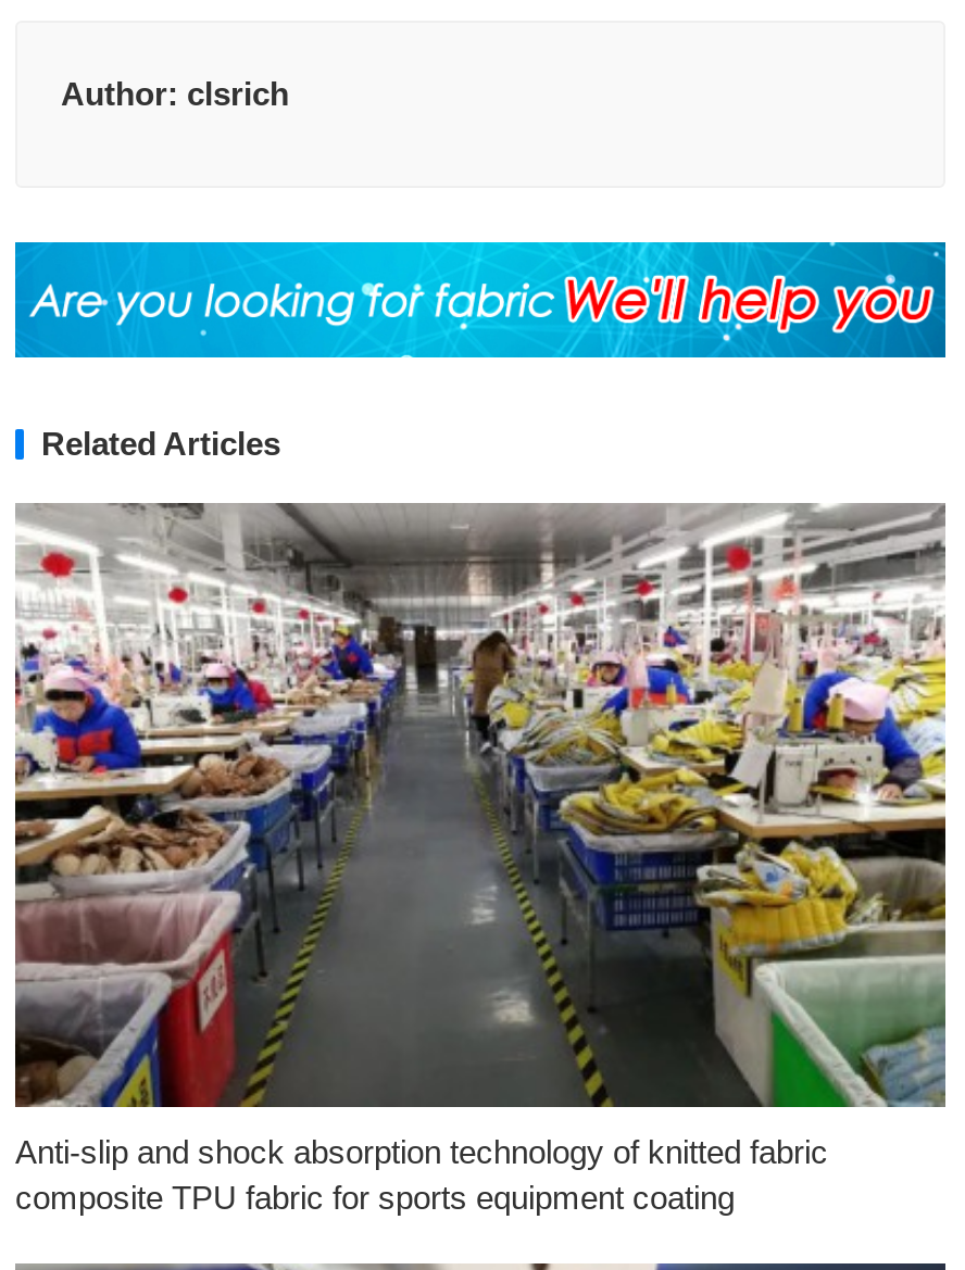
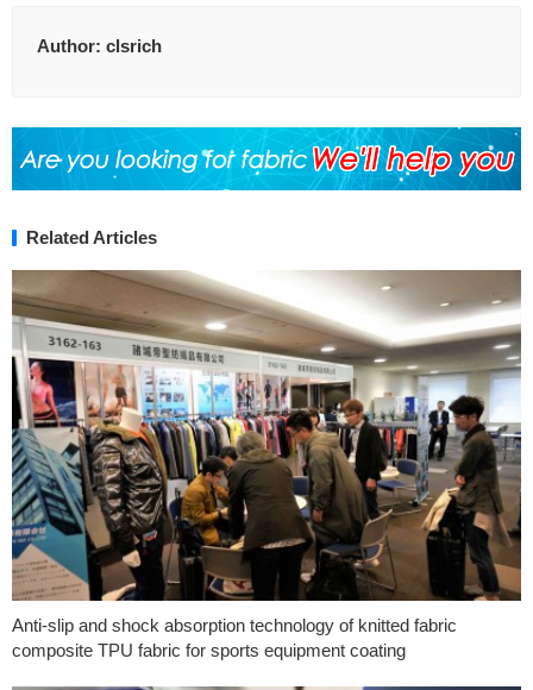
[13,501,948,1109] [image] -> [11,269,522,602] [image]

